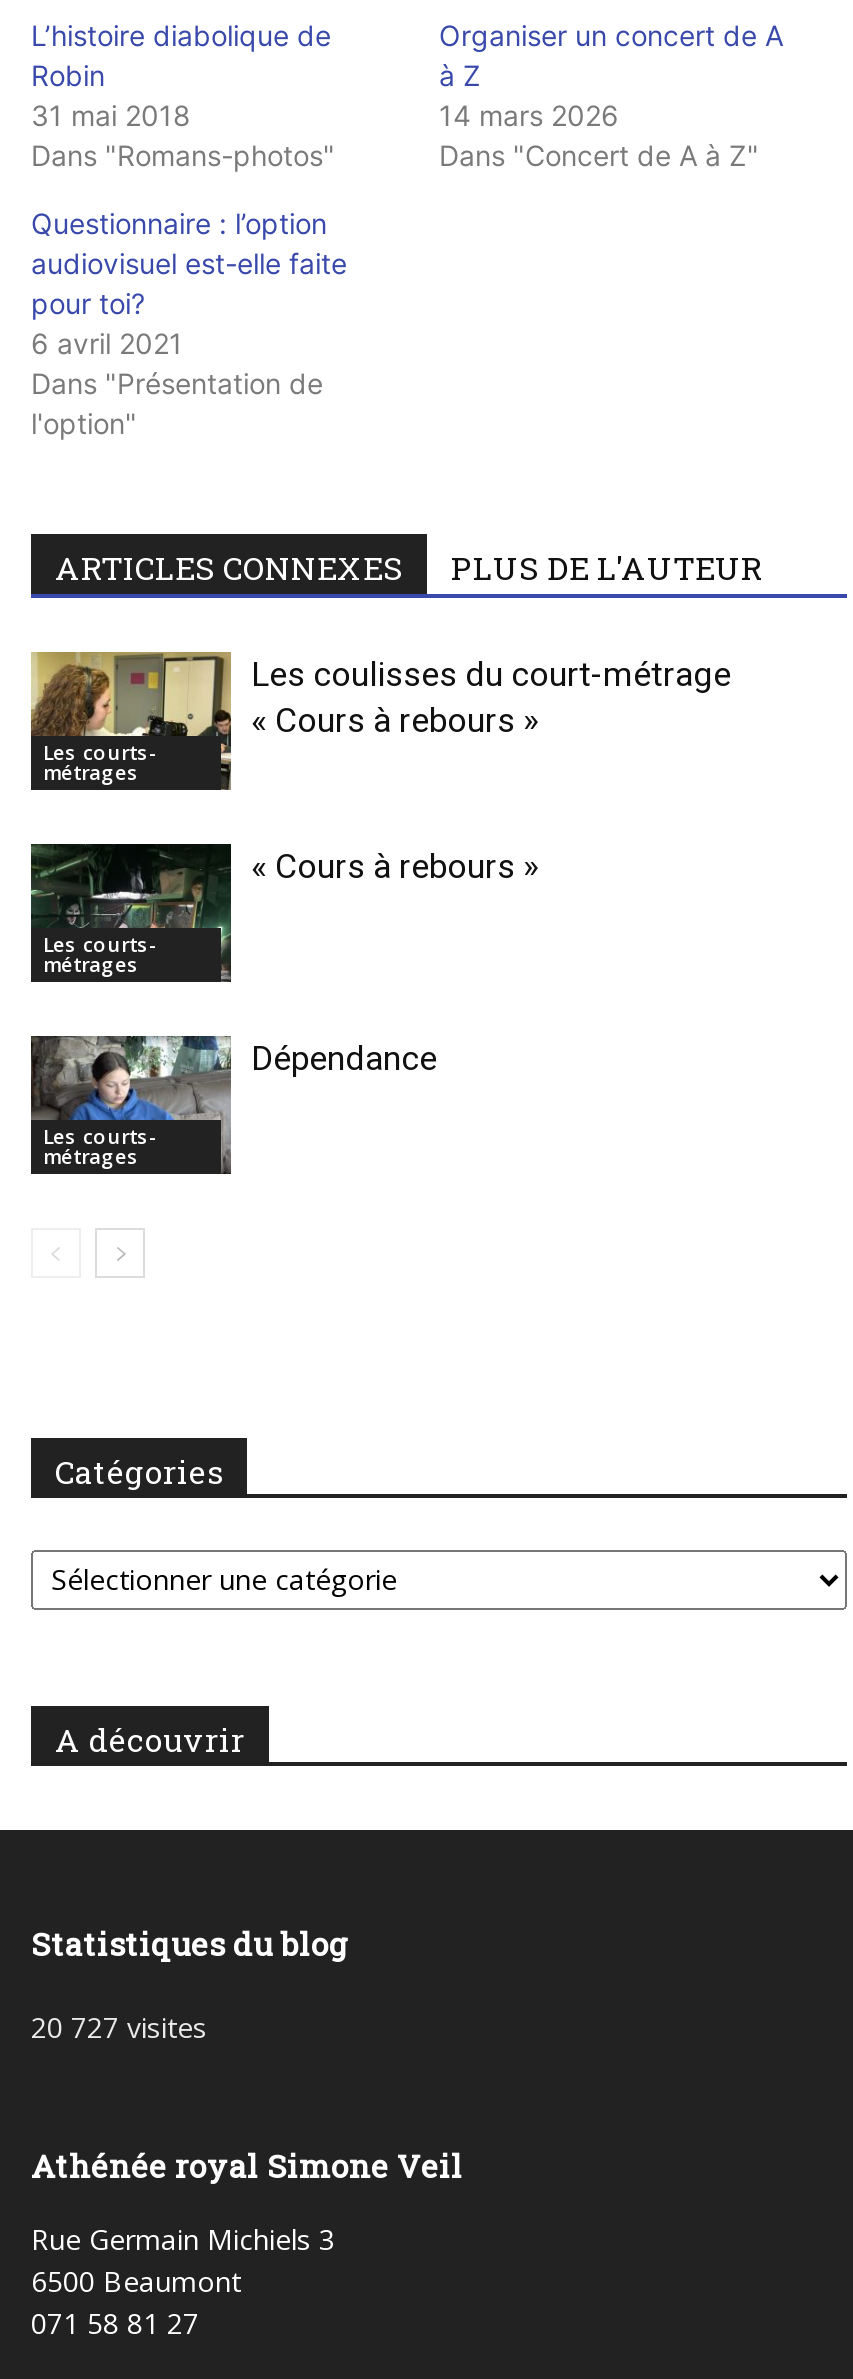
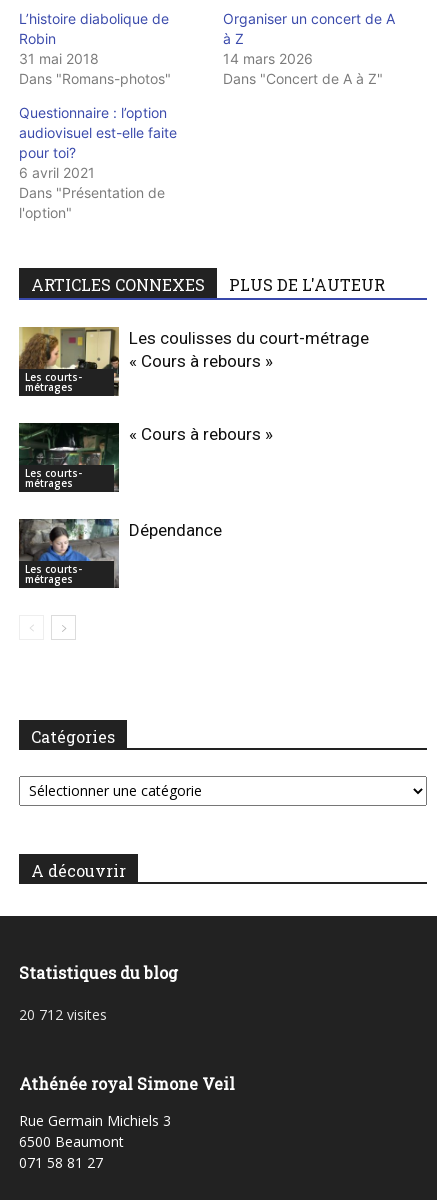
[31,2008,207,2046] 20 727 visites -> [19,1005,107,1024] 20 712 visites

